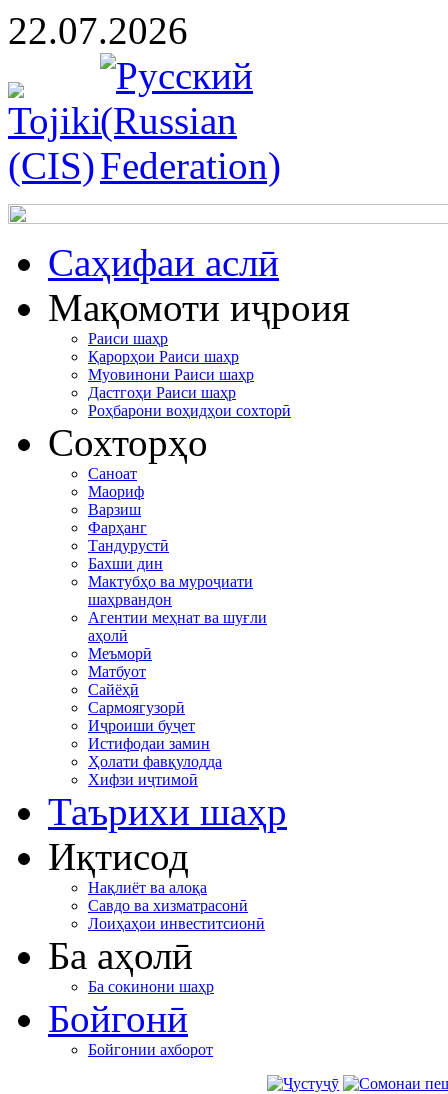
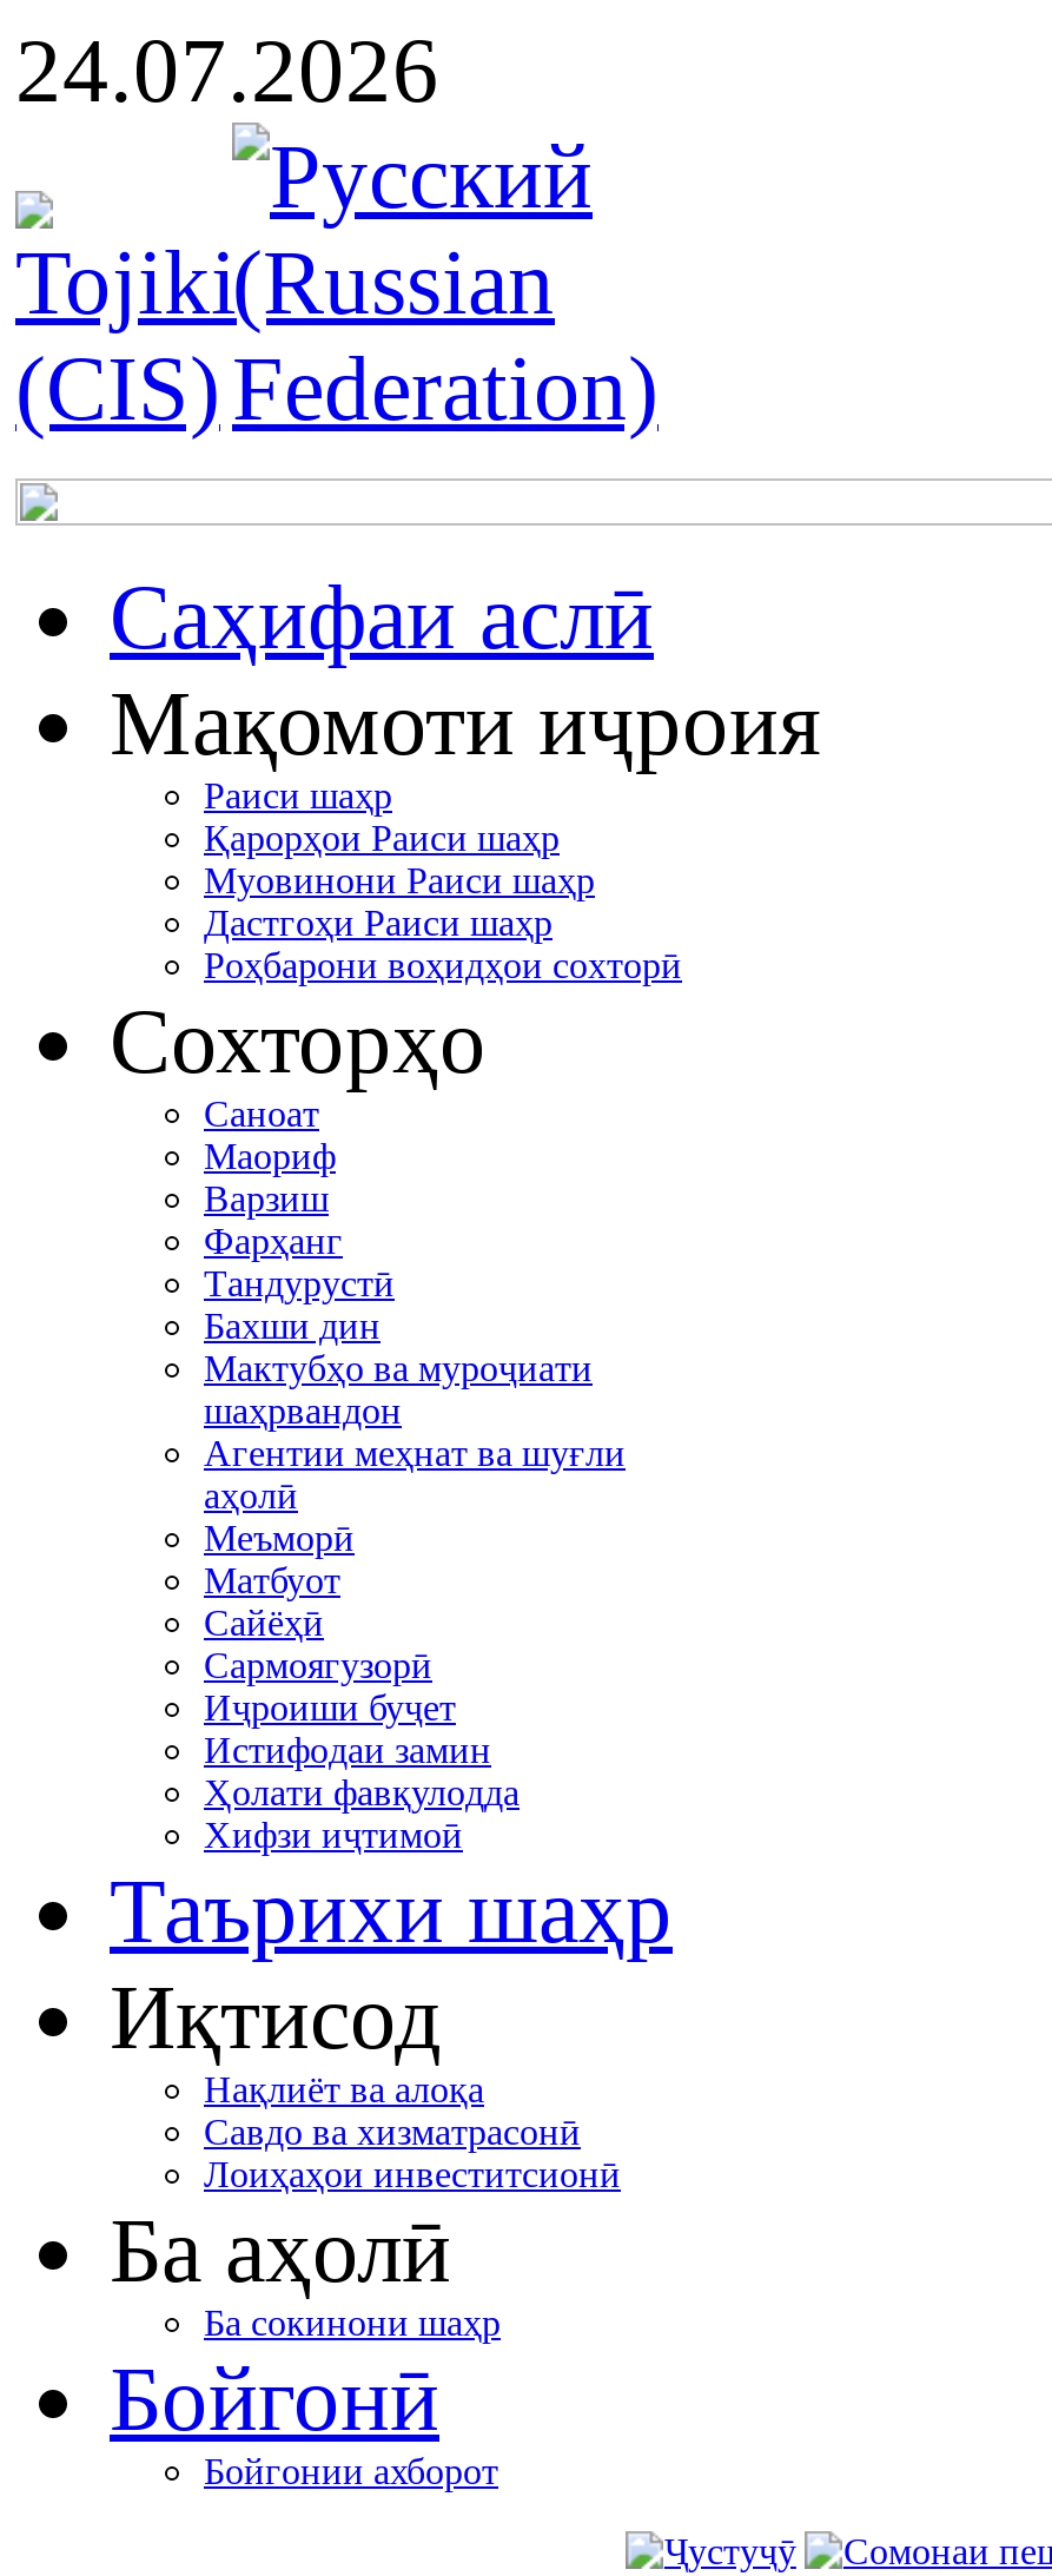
[8,9,188,52] 22.07.2026 -> [15,19,439,120] 24.07.2026

